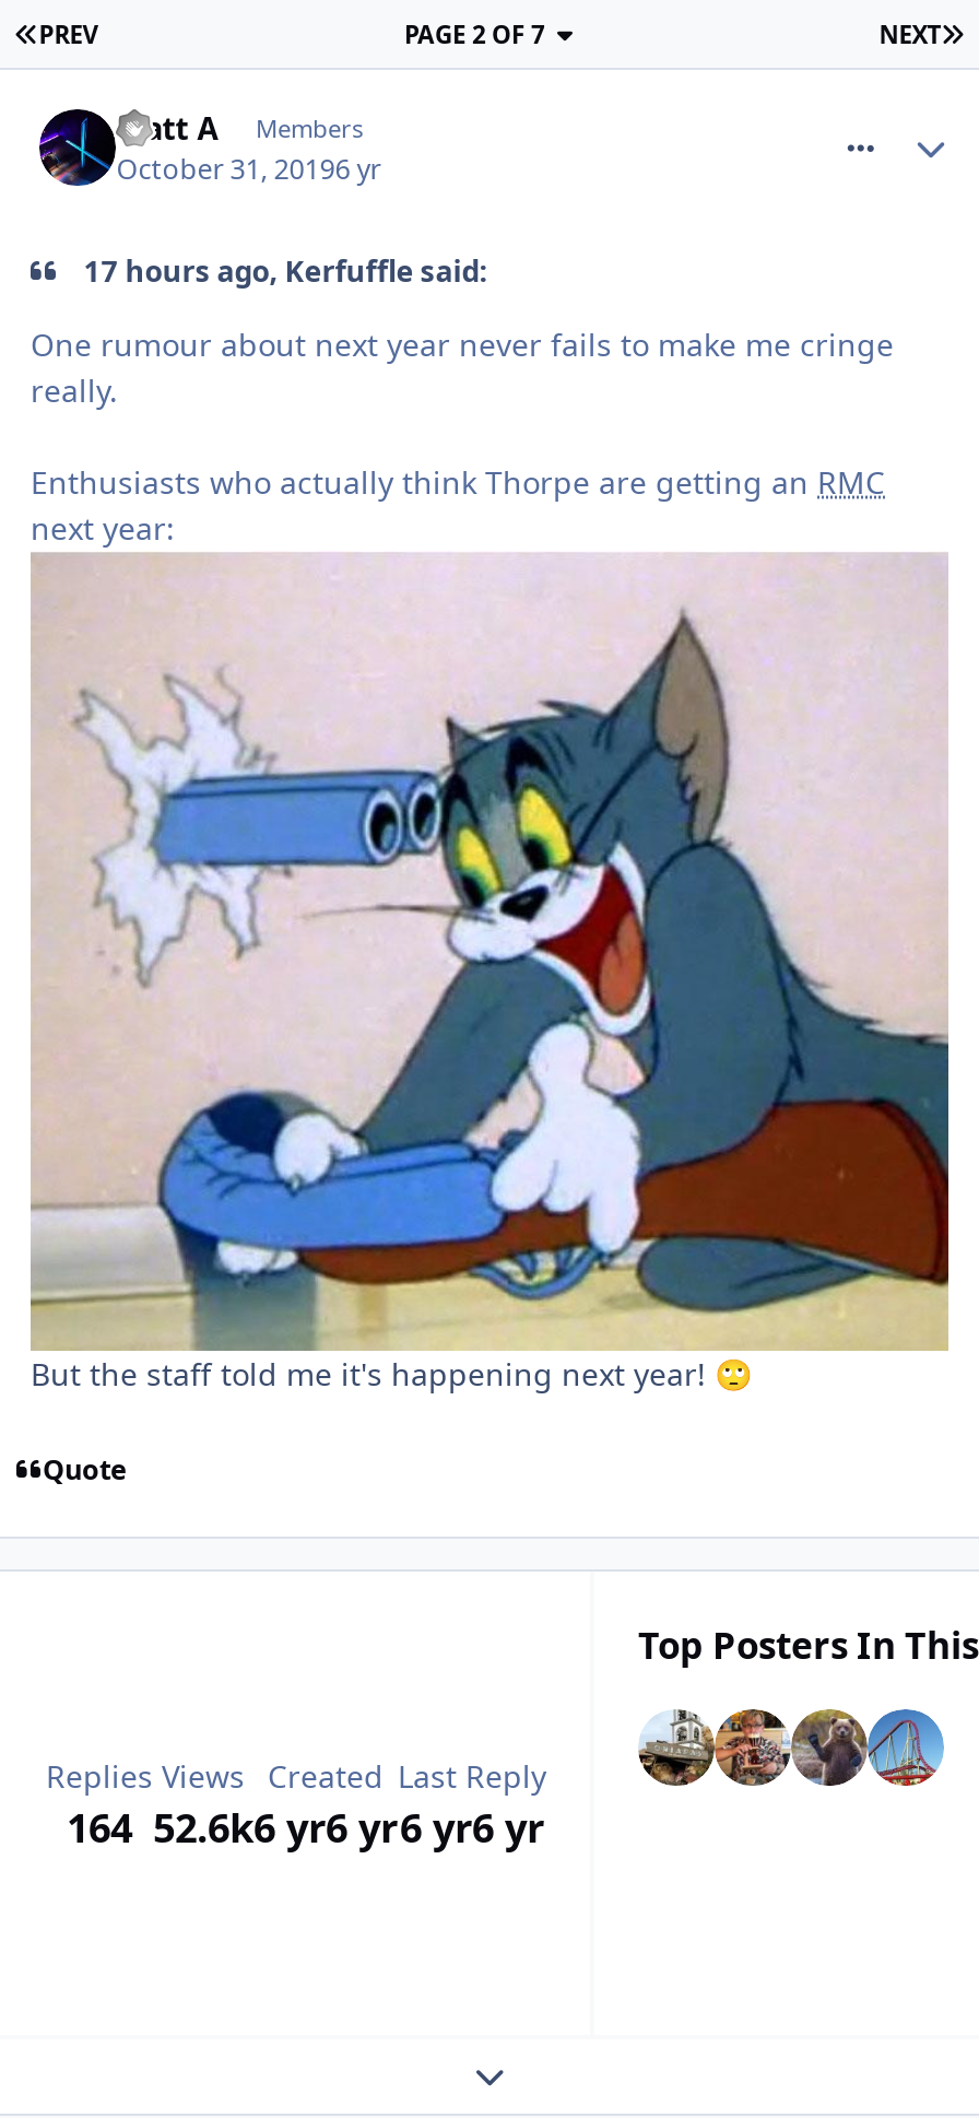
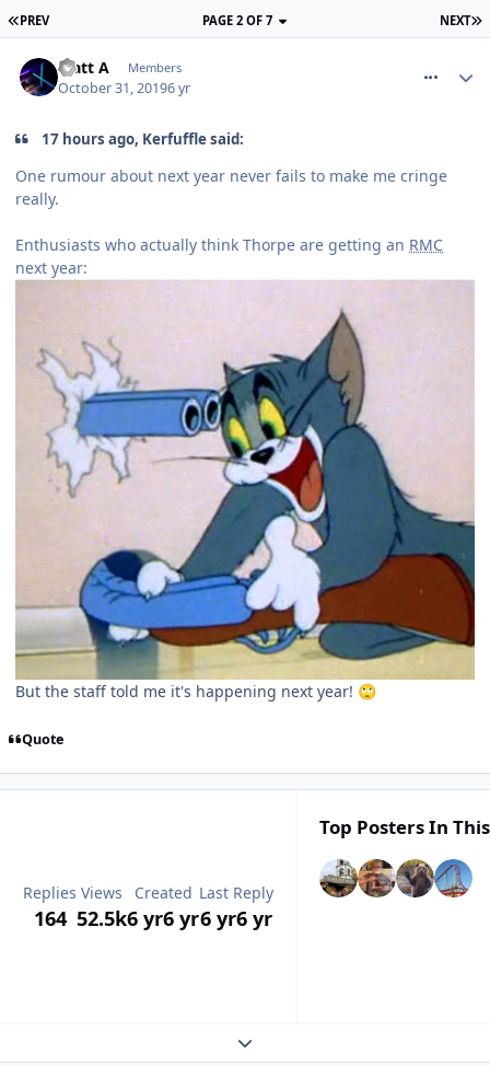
[67,1800,544,1853] 164 52.6k 6 yr6 yr 6 yr6 yr -> [33,905,272,931] 164 52.5k 6 yr6 yr 6 yr6 yr

